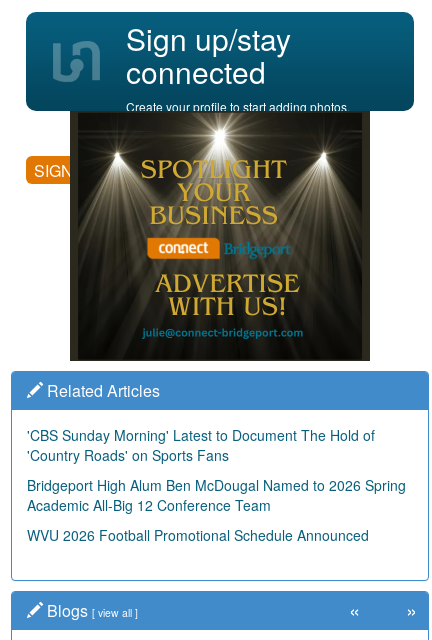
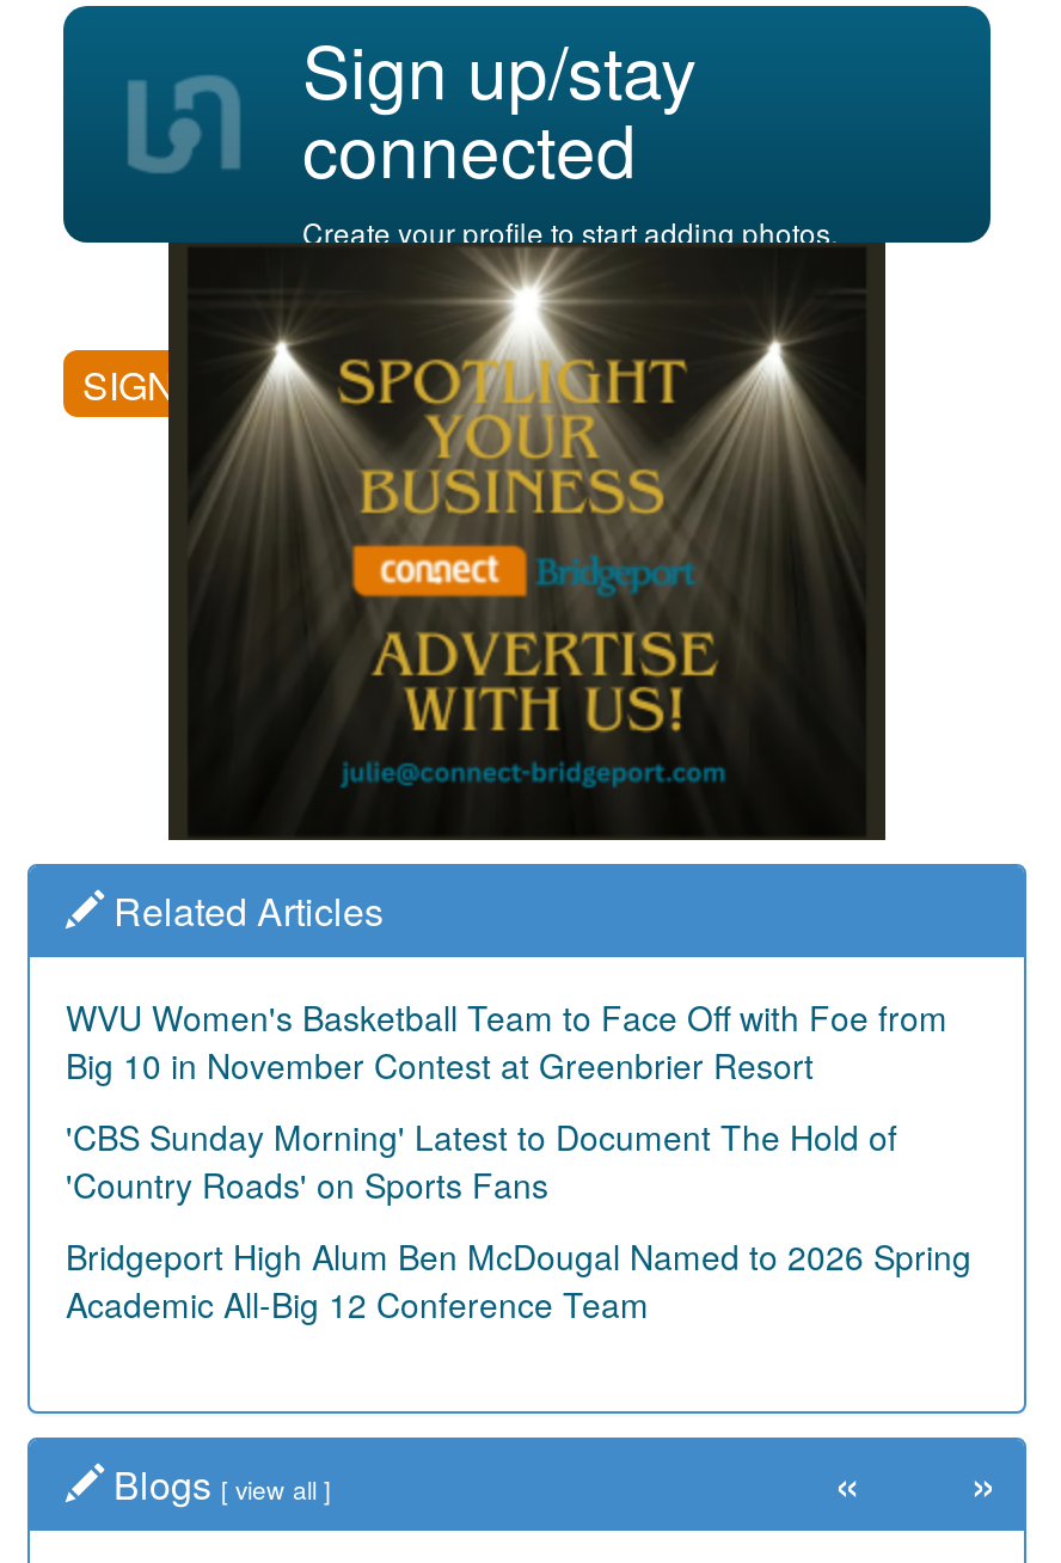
none -> [66,993,947,1089] WVU Women's Basketball Team to Face Off with Foe from | Big 10 in November Contest at Greenbrier Resort
moved [27,425,406,515] -> [66,1113,971,1328]: 'CBS Sunday Morning' Latest to Document The Hold of | 'Country Roads' on Sports Fans | Bridgeport High Alum Ben McDougal Named to 2026 Spring | Academic All-Big 12 Conference Team
[27,525,369,545] WVU 2026 Football Promotional Schedule Announced -> none

